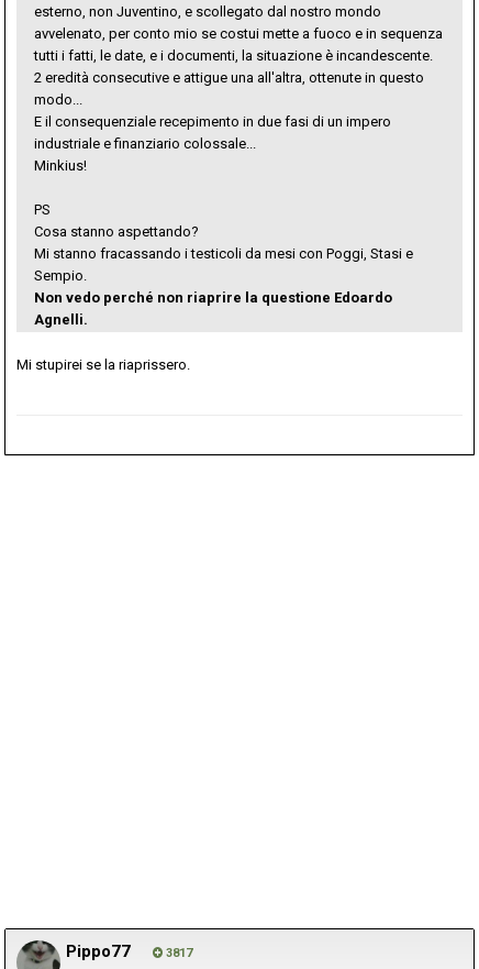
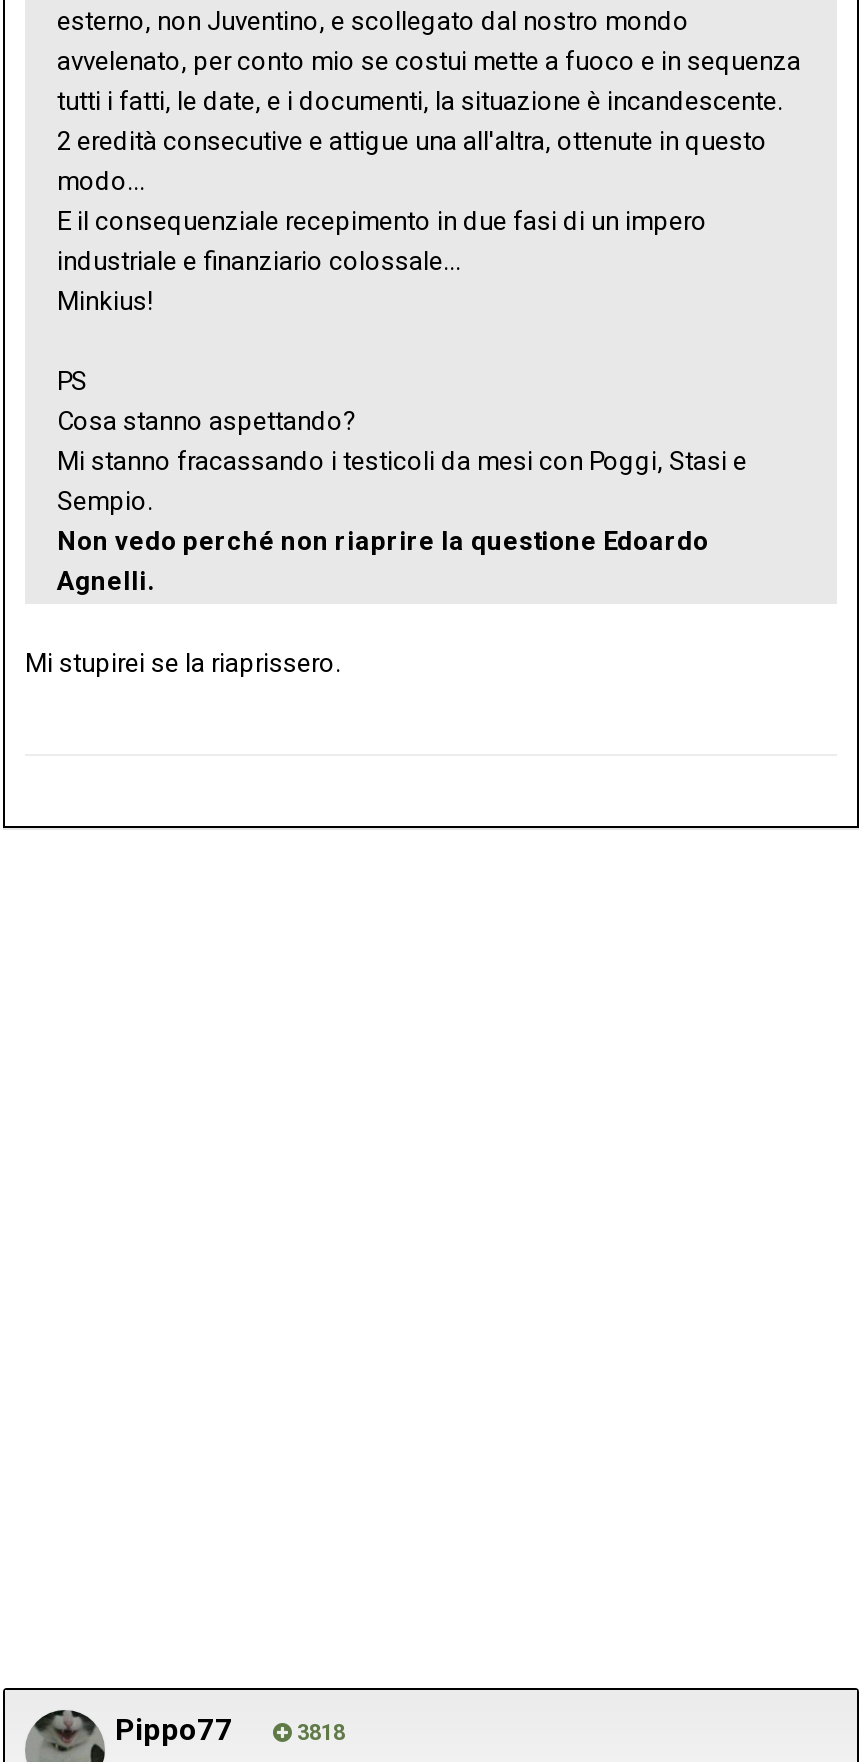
[163,946,192,960] 3817 -> [291,1720,345,1746] 3818

